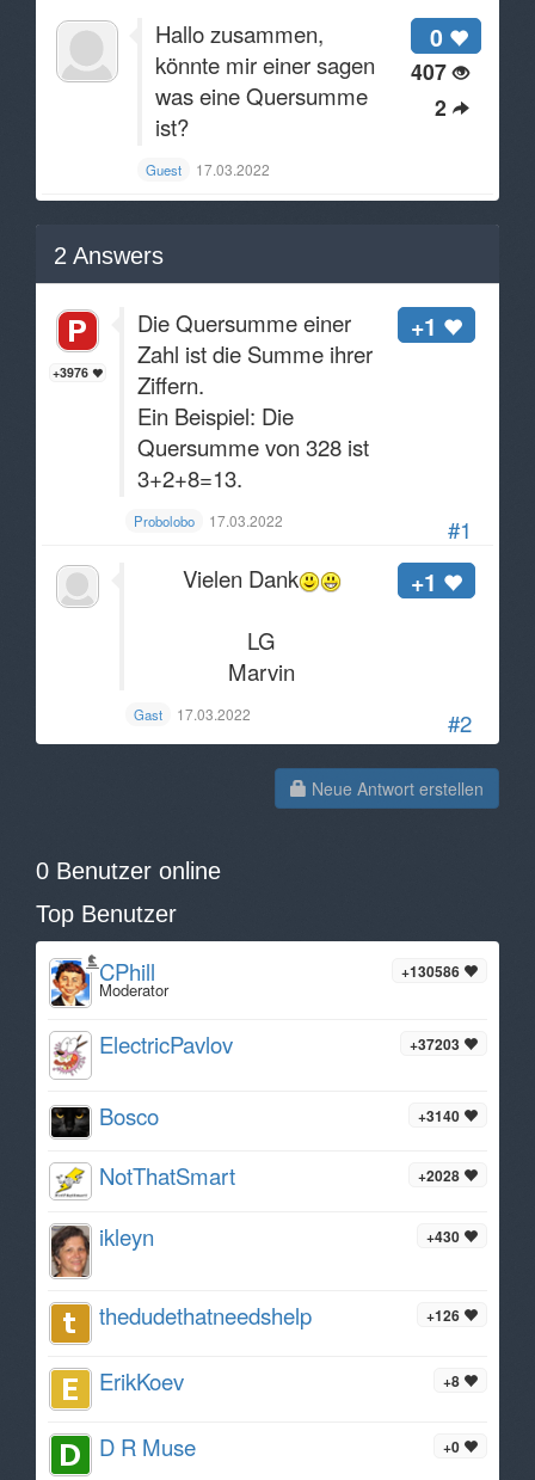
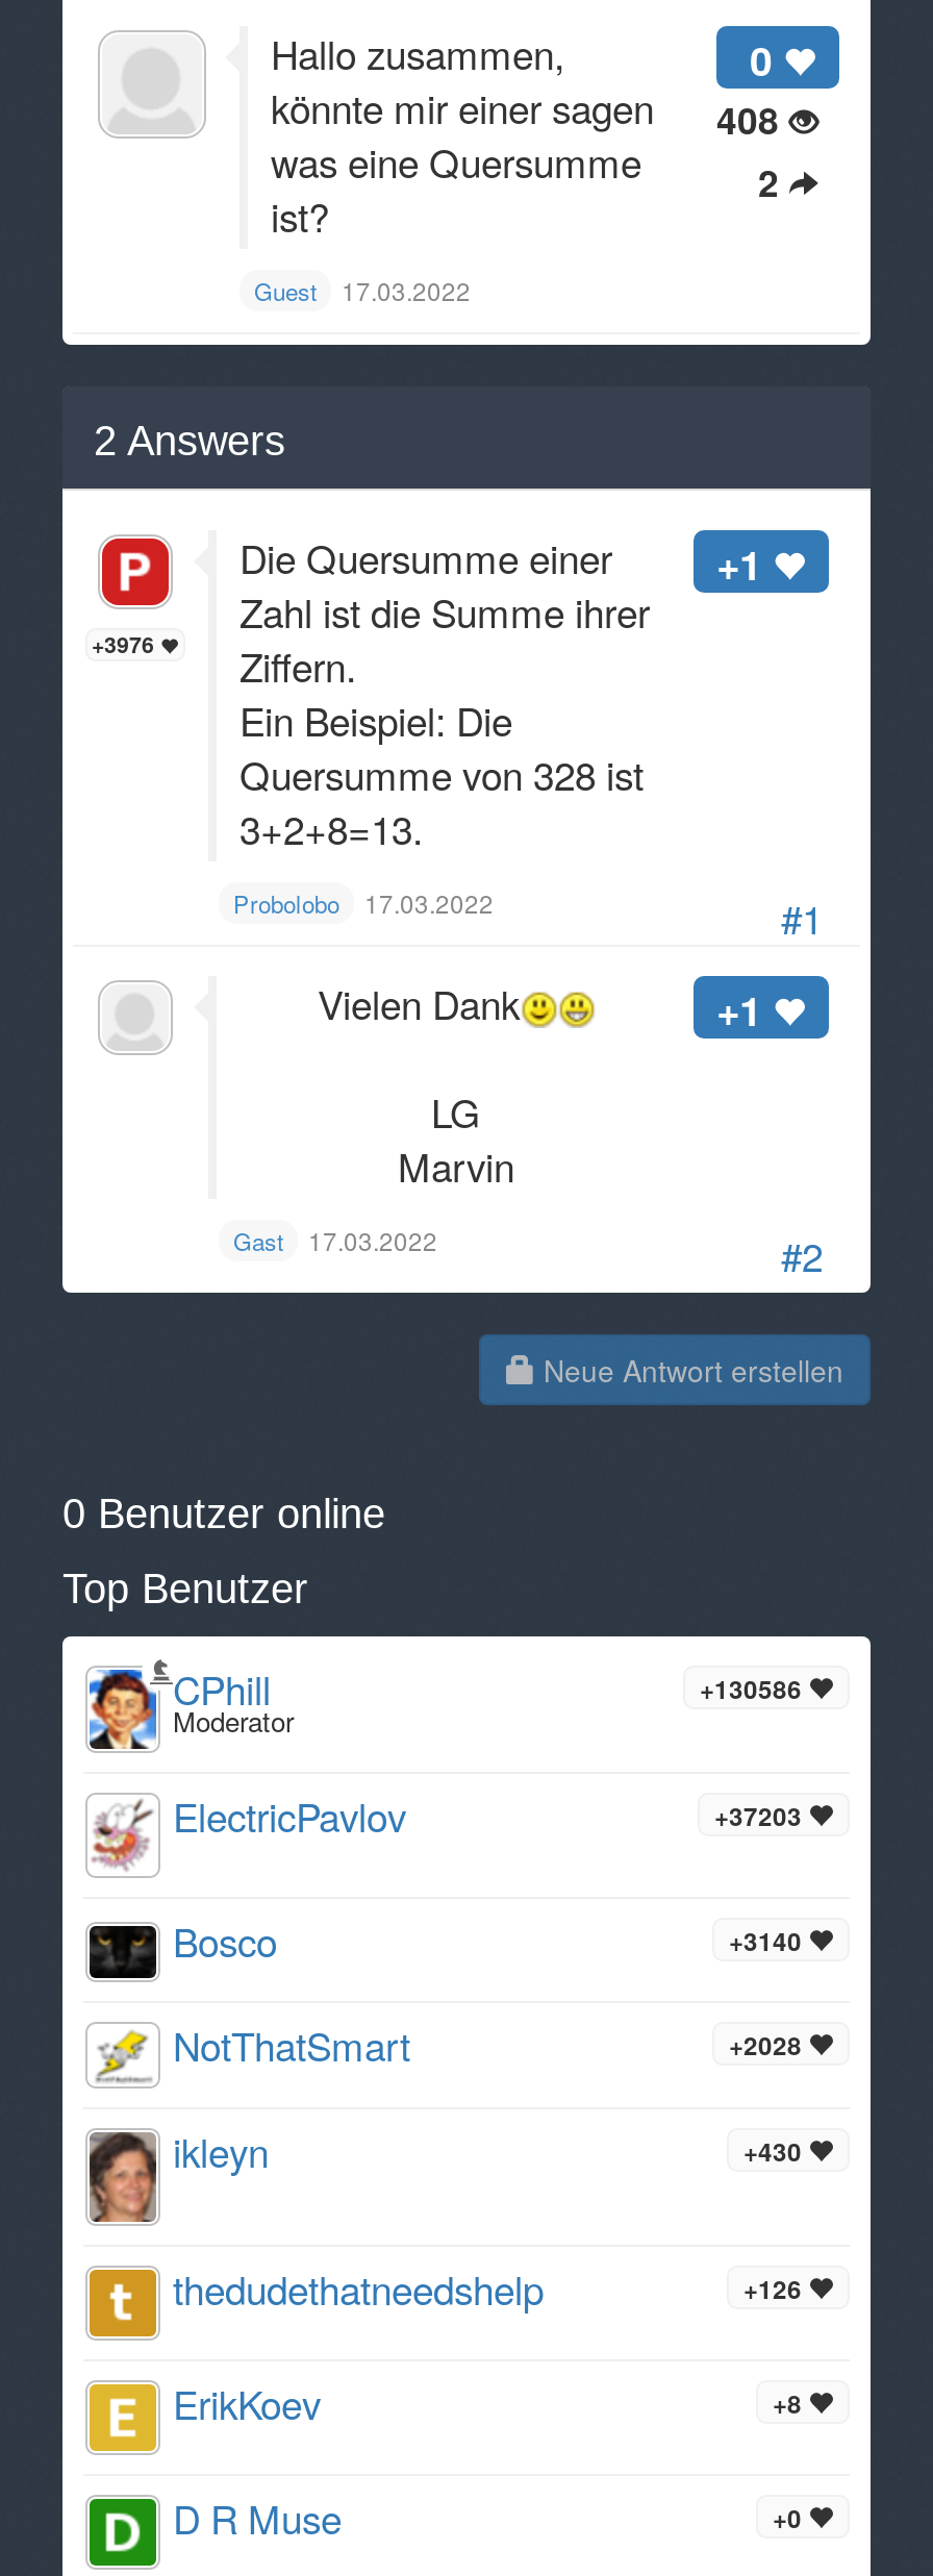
[155,49,453,86] könnte mir einer sagen 407 -> [271,80,789,145] könnte mir einer sagen 408

